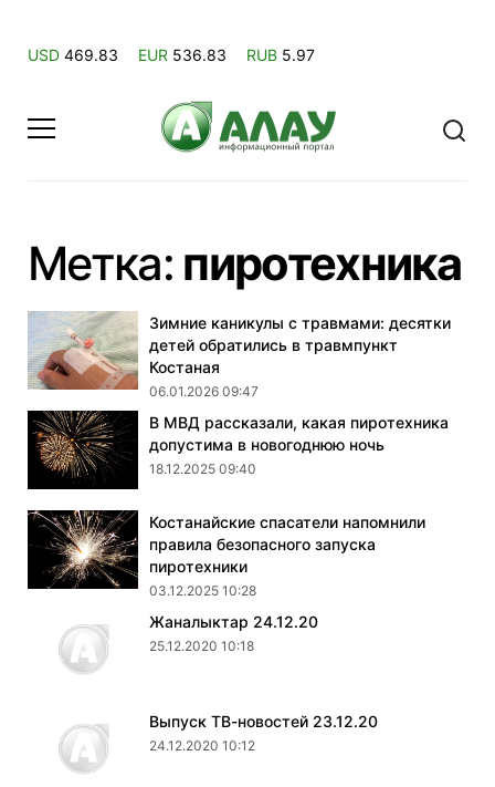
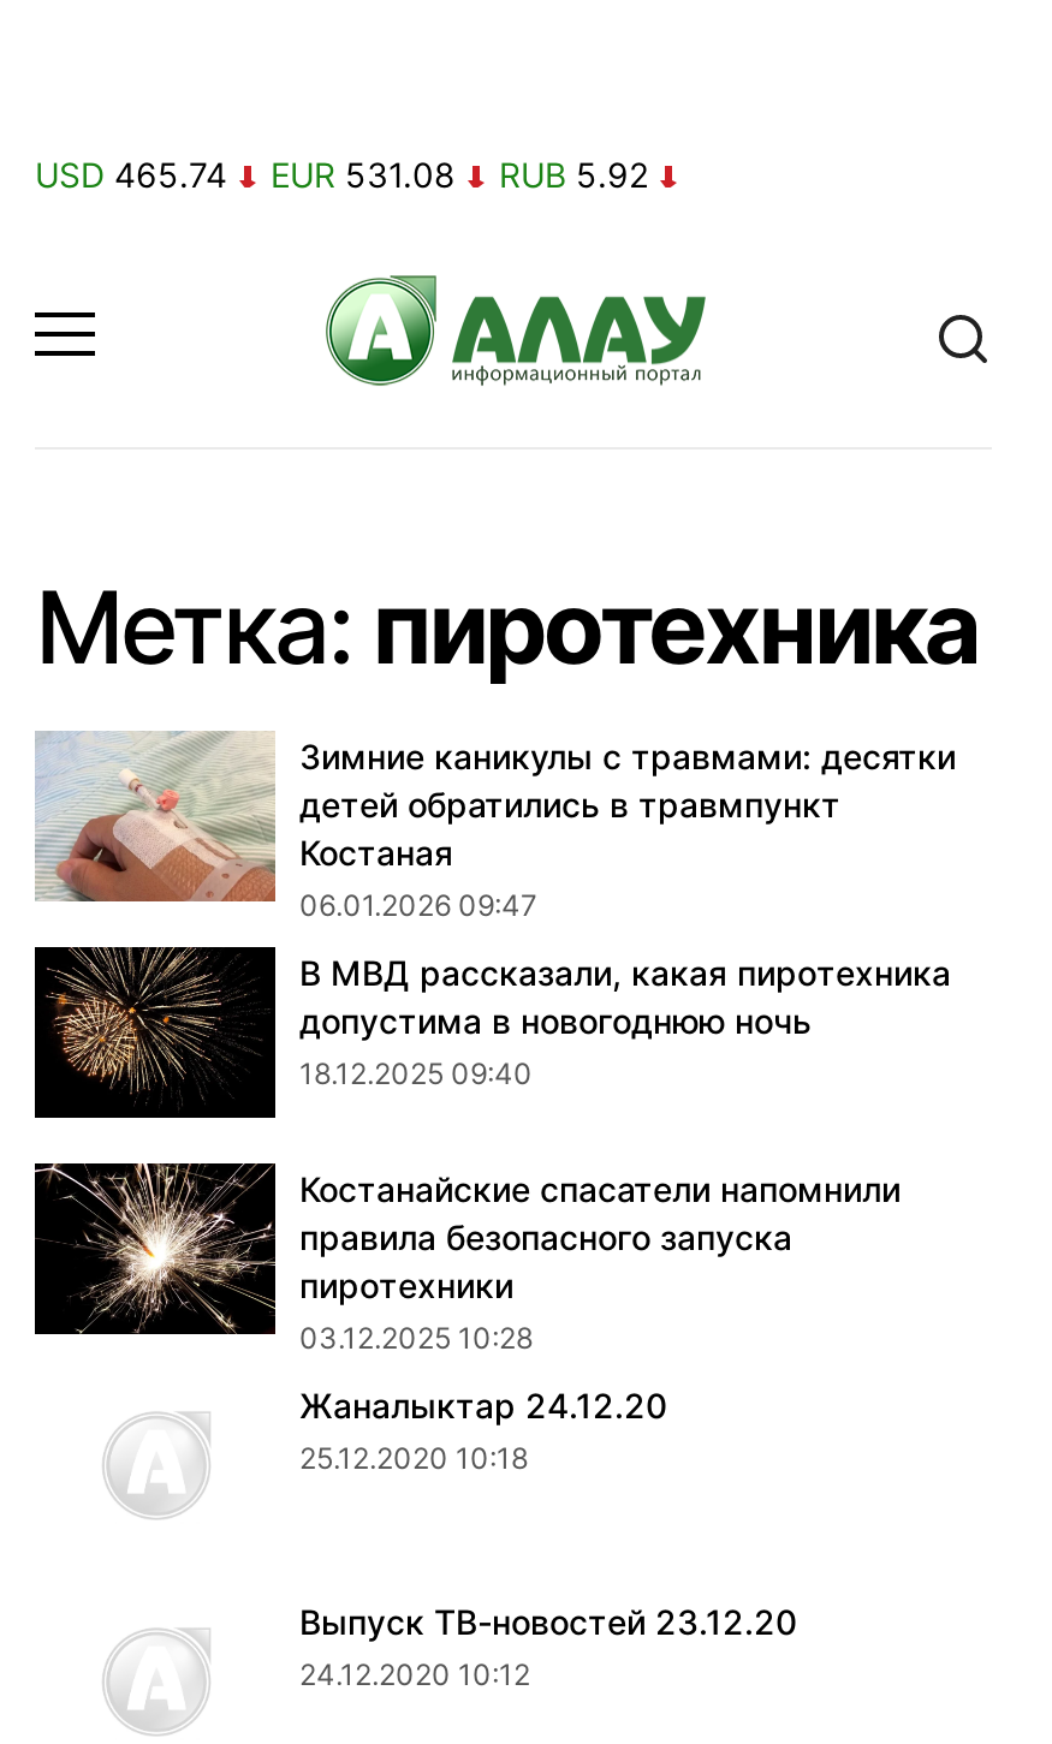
[28,45,118,64] USD 469.83 -> [35,154,227,195] USD 465.74
[138,45,227,64] EUR 536.83 -> [271,154,456,195] EUR 531.08
[246,45,315,64] RUB 5.97 -> [499,154,648,195] RUB 5.92

